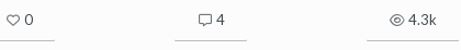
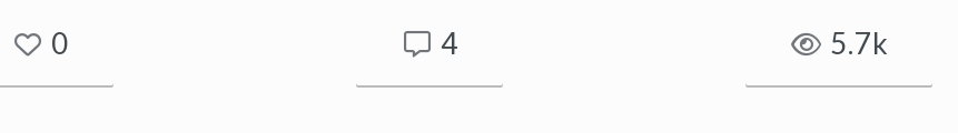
[405,11,437,29] 4.3k -> [823,25,888,61] 5.7k

